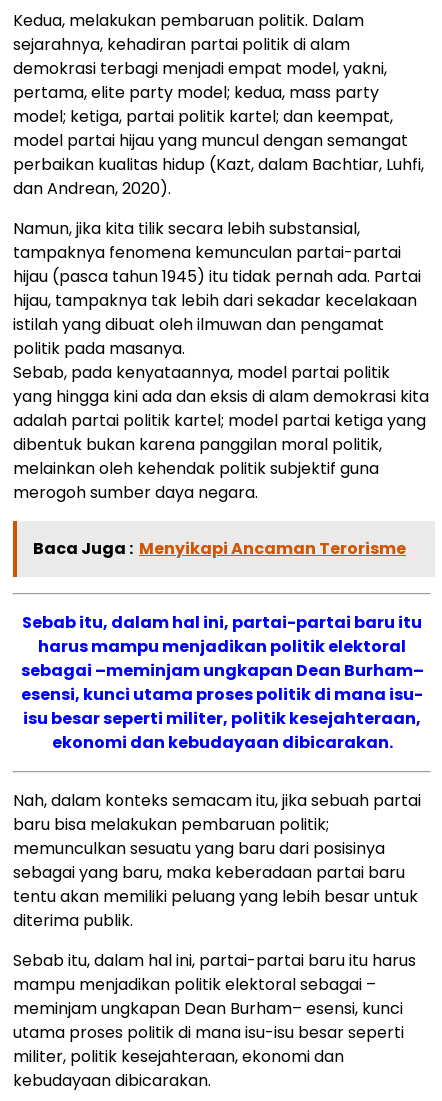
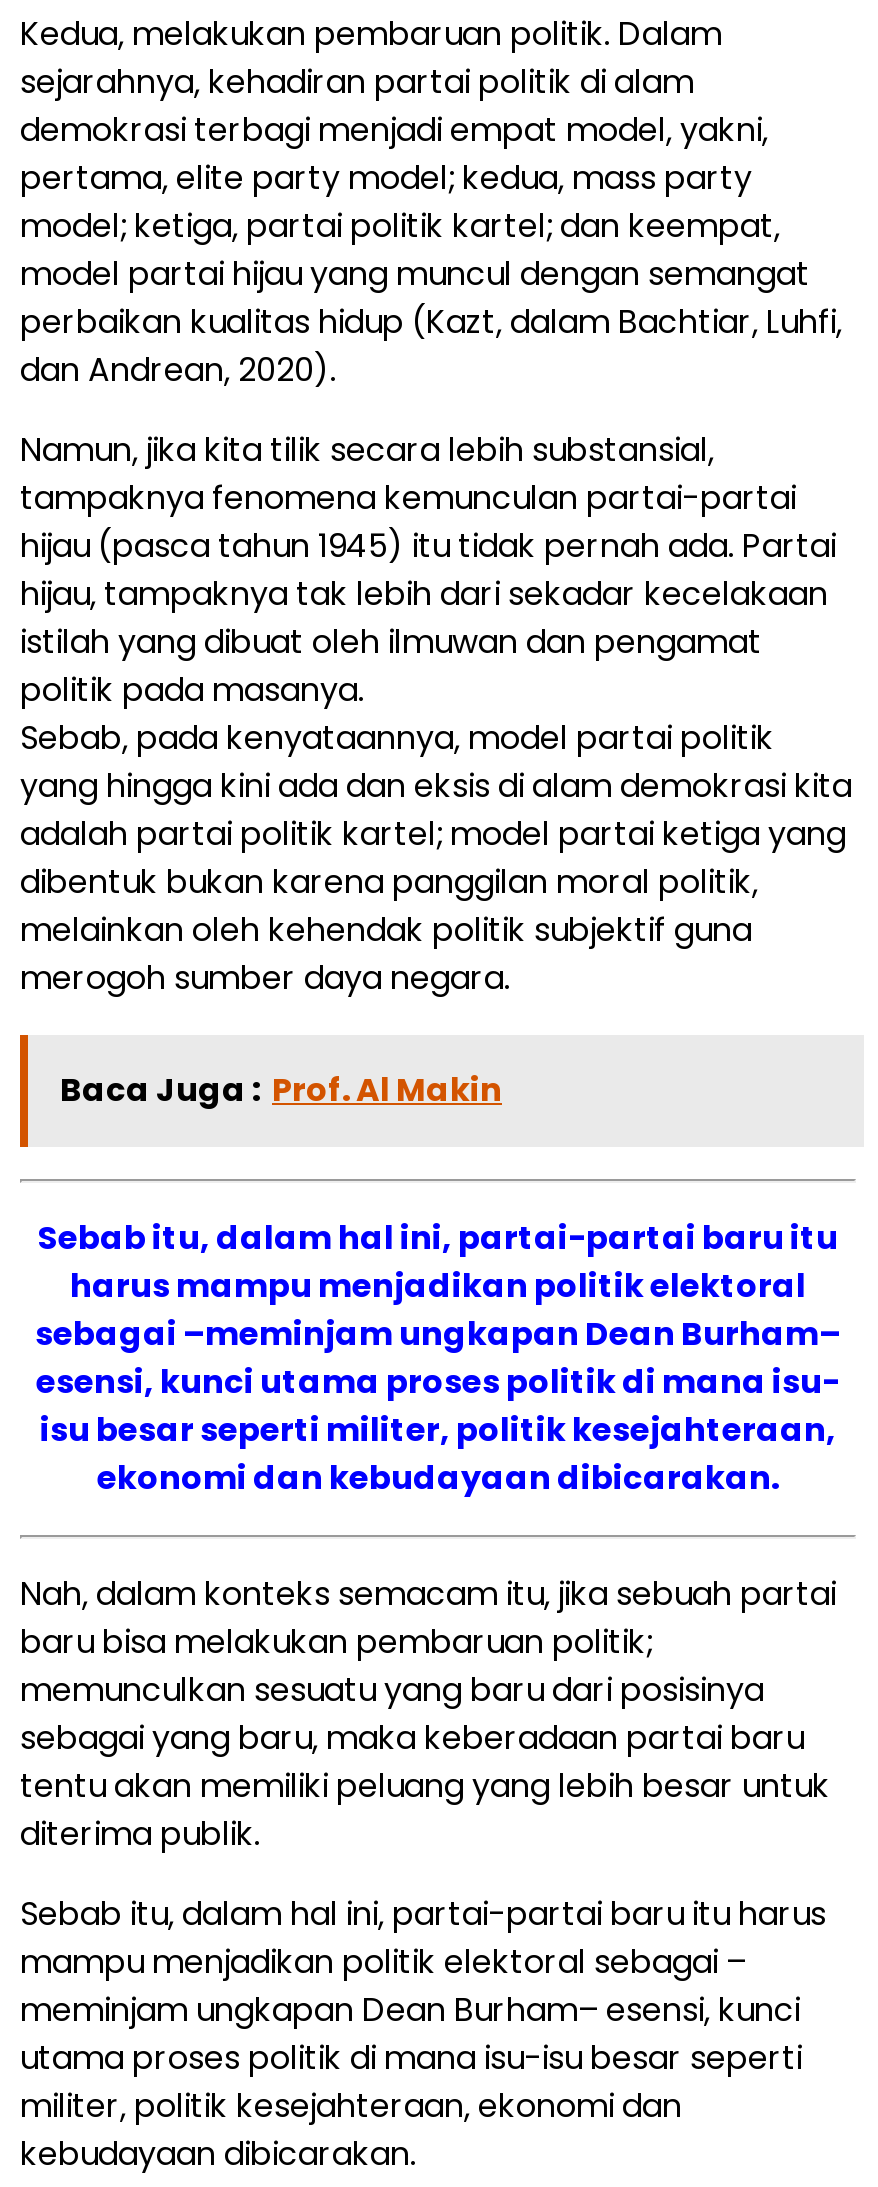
[33,537,406,560] Baca Juga : Menyikapi Ancaman Terorisme -> [60,1068,502,1114] Baca Juga : Prof. Al Makin

